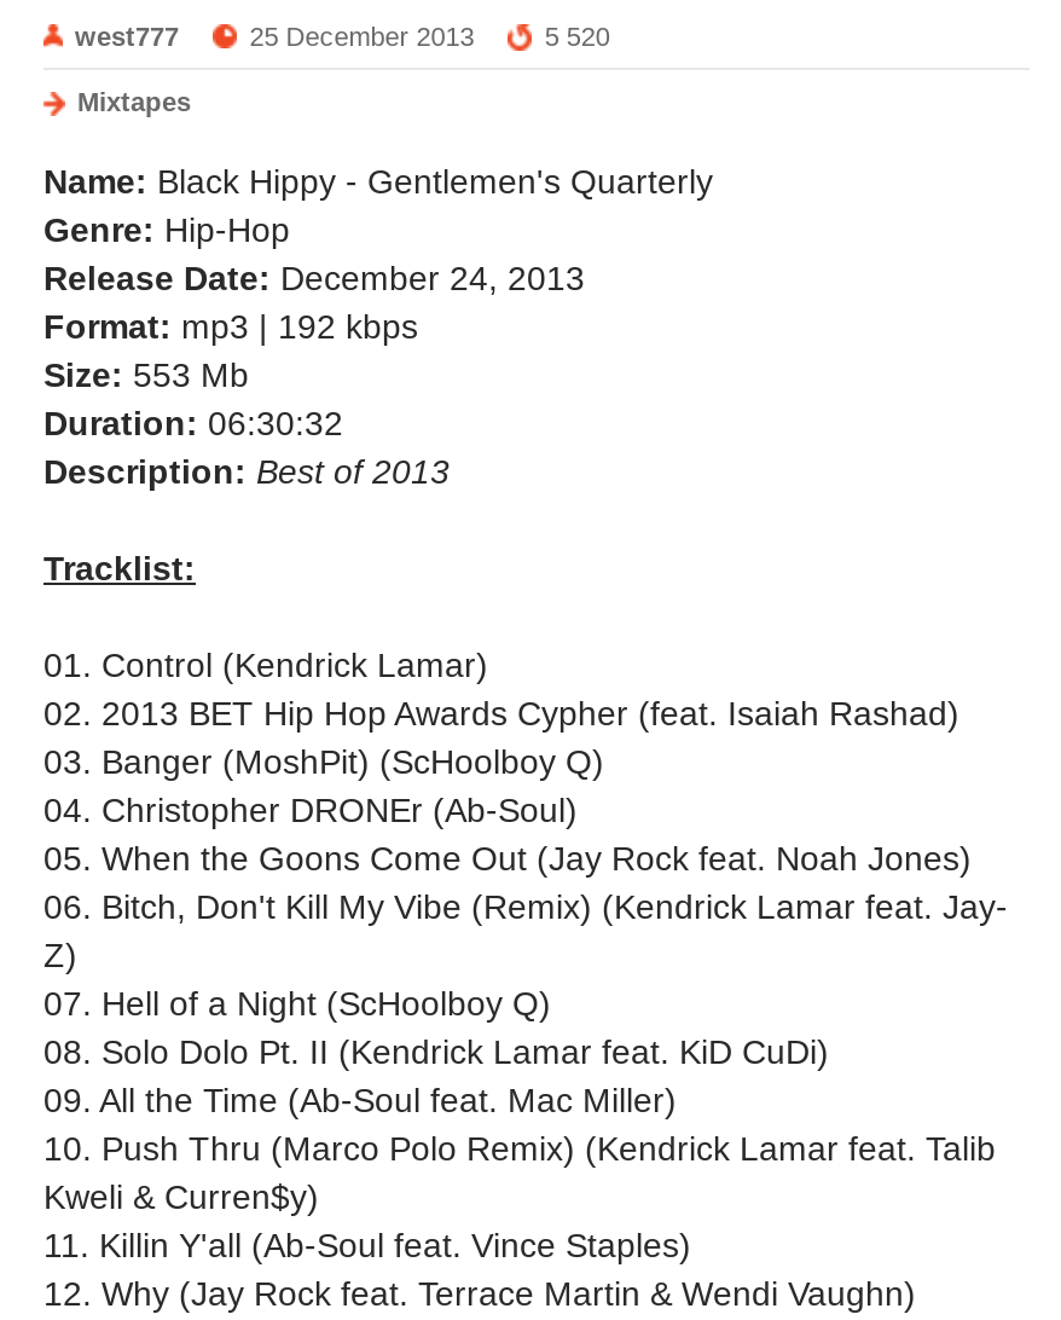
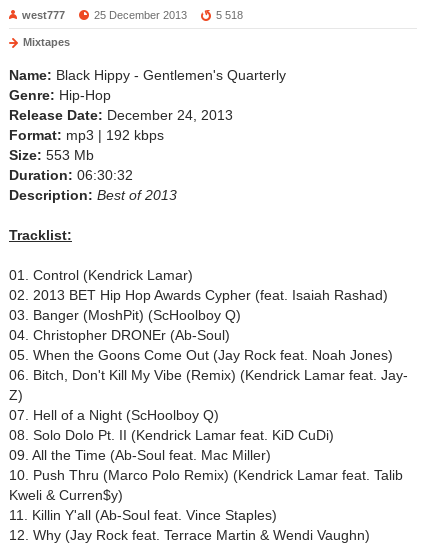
[545,22,610,51] 5 520 -> [216,9,243,21] 5 518

